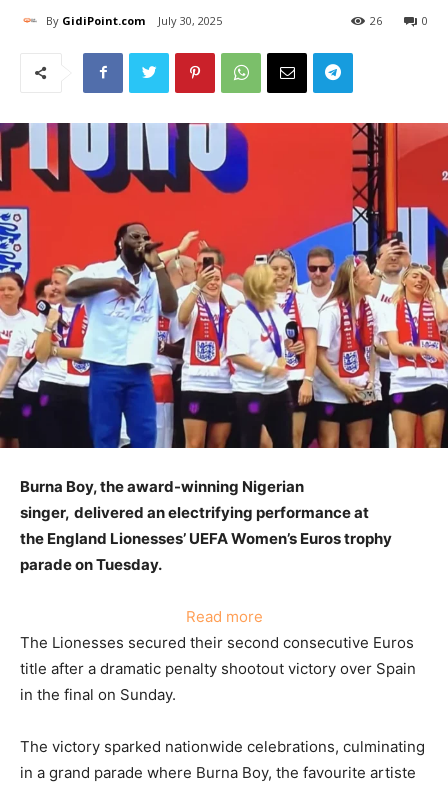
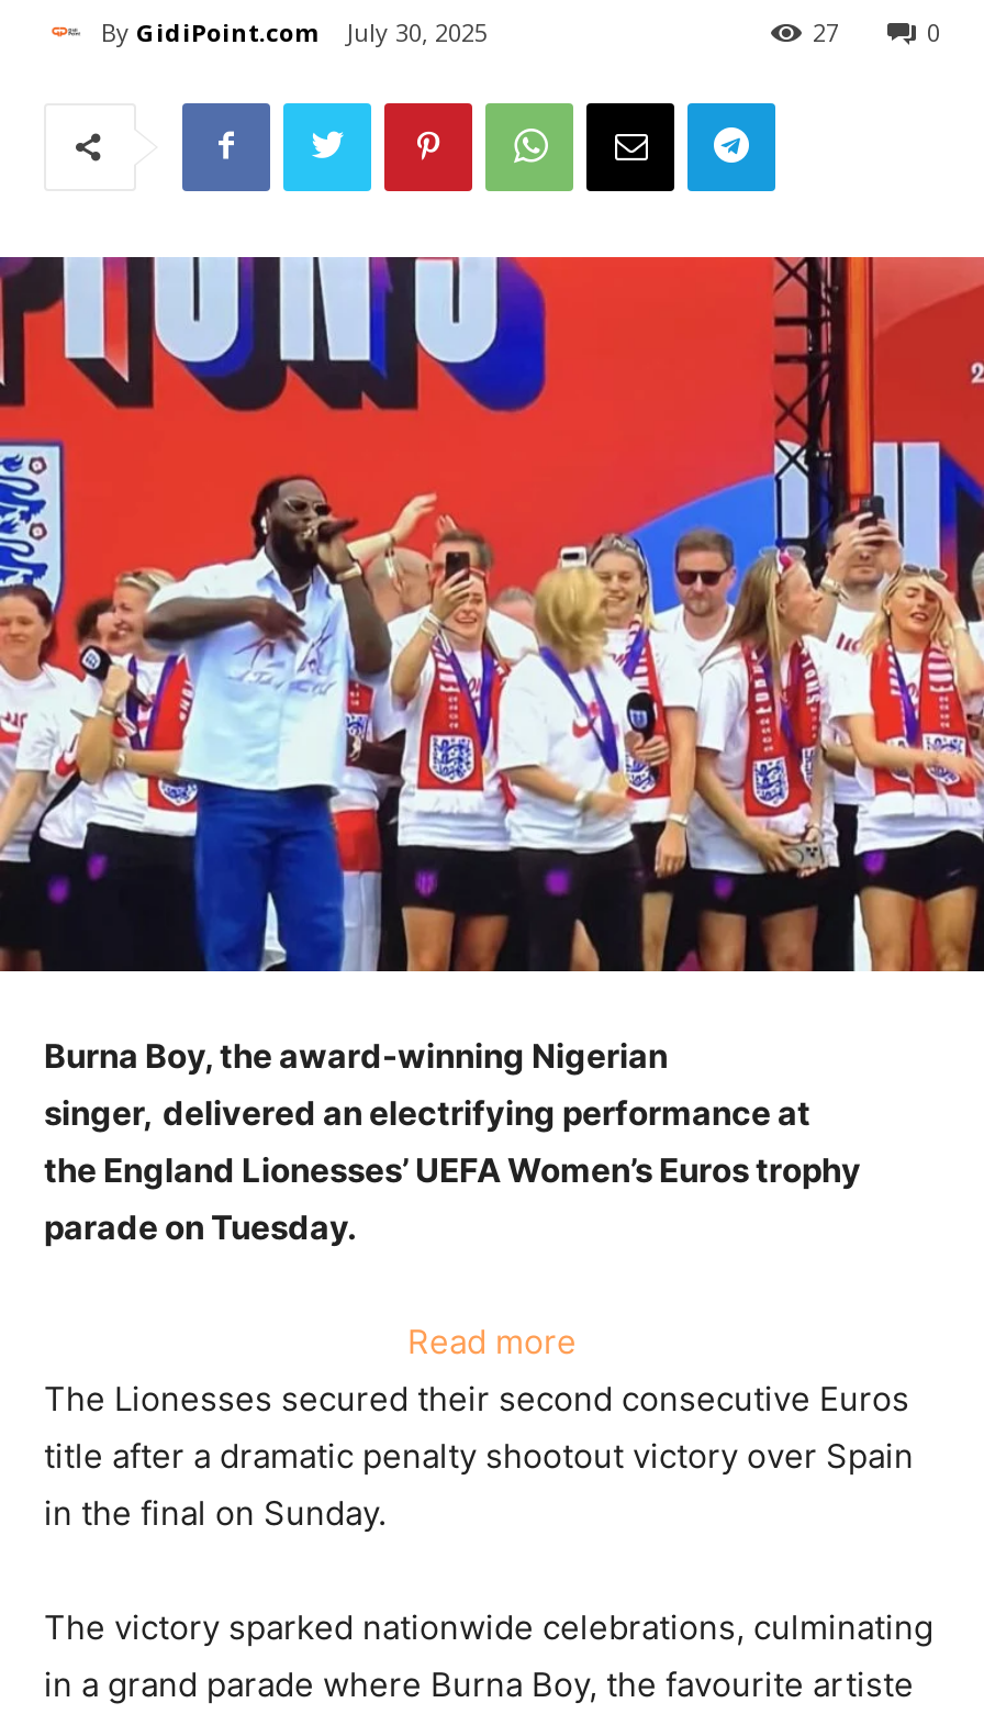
[370,13,382,28] 26 -> [813,16,839,49] 27

